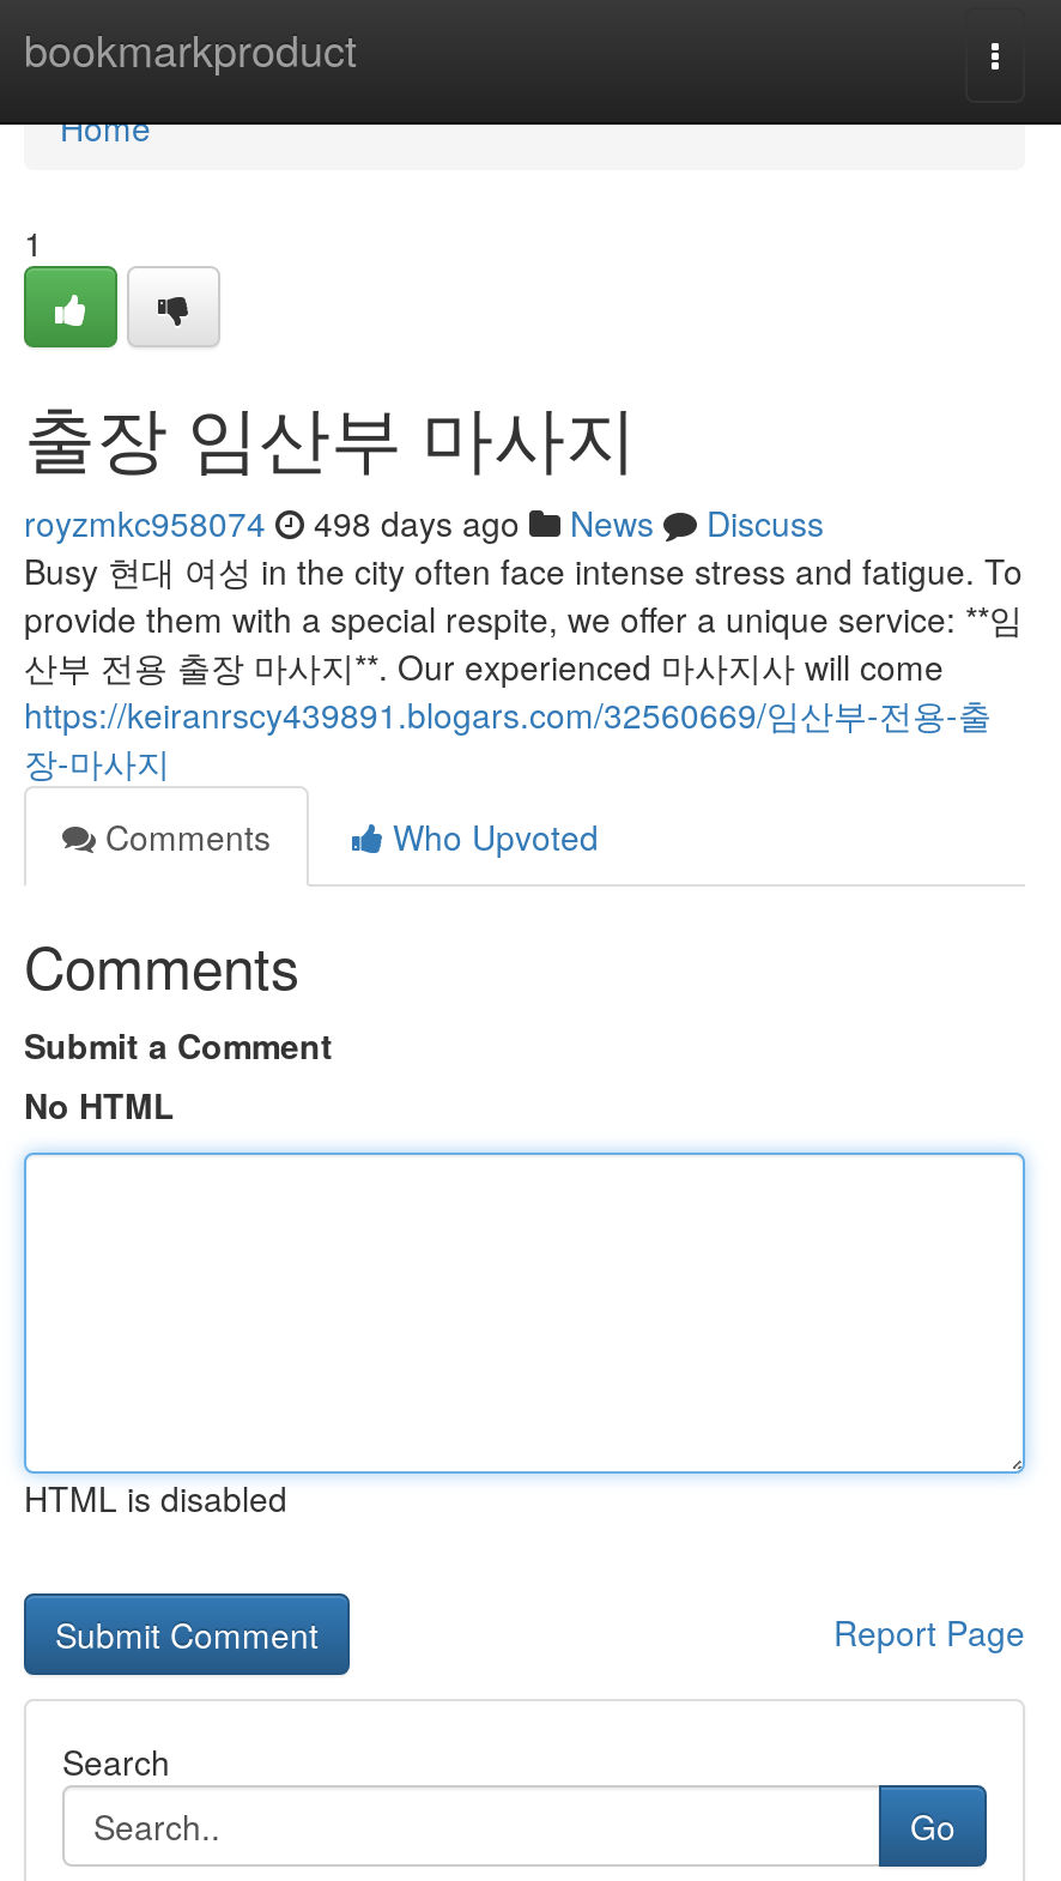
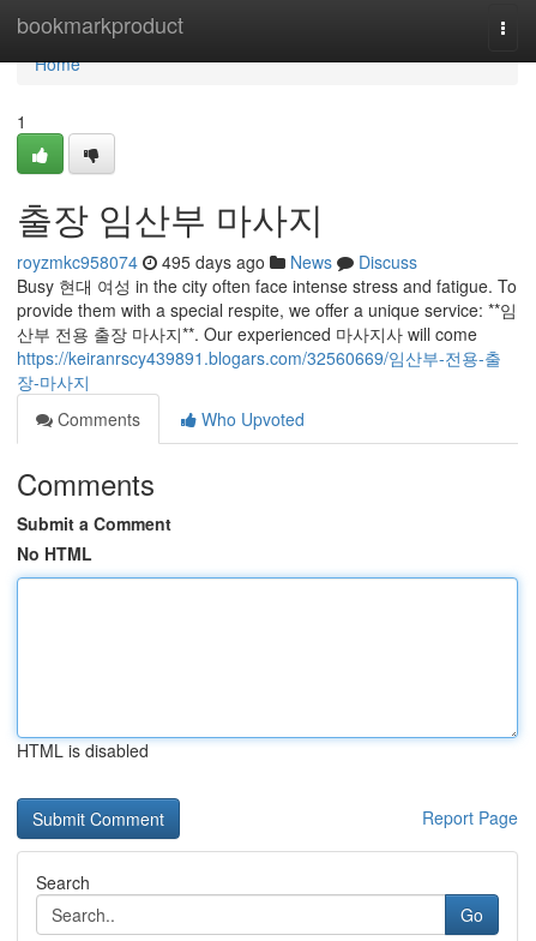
[24,498,824,546] royzmkc958074 498 days ago News Discuss -> [17,250,417,274] royzmkc958074 495 days ago News Discuss

